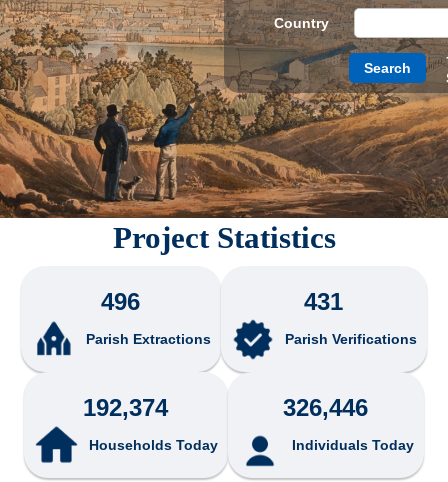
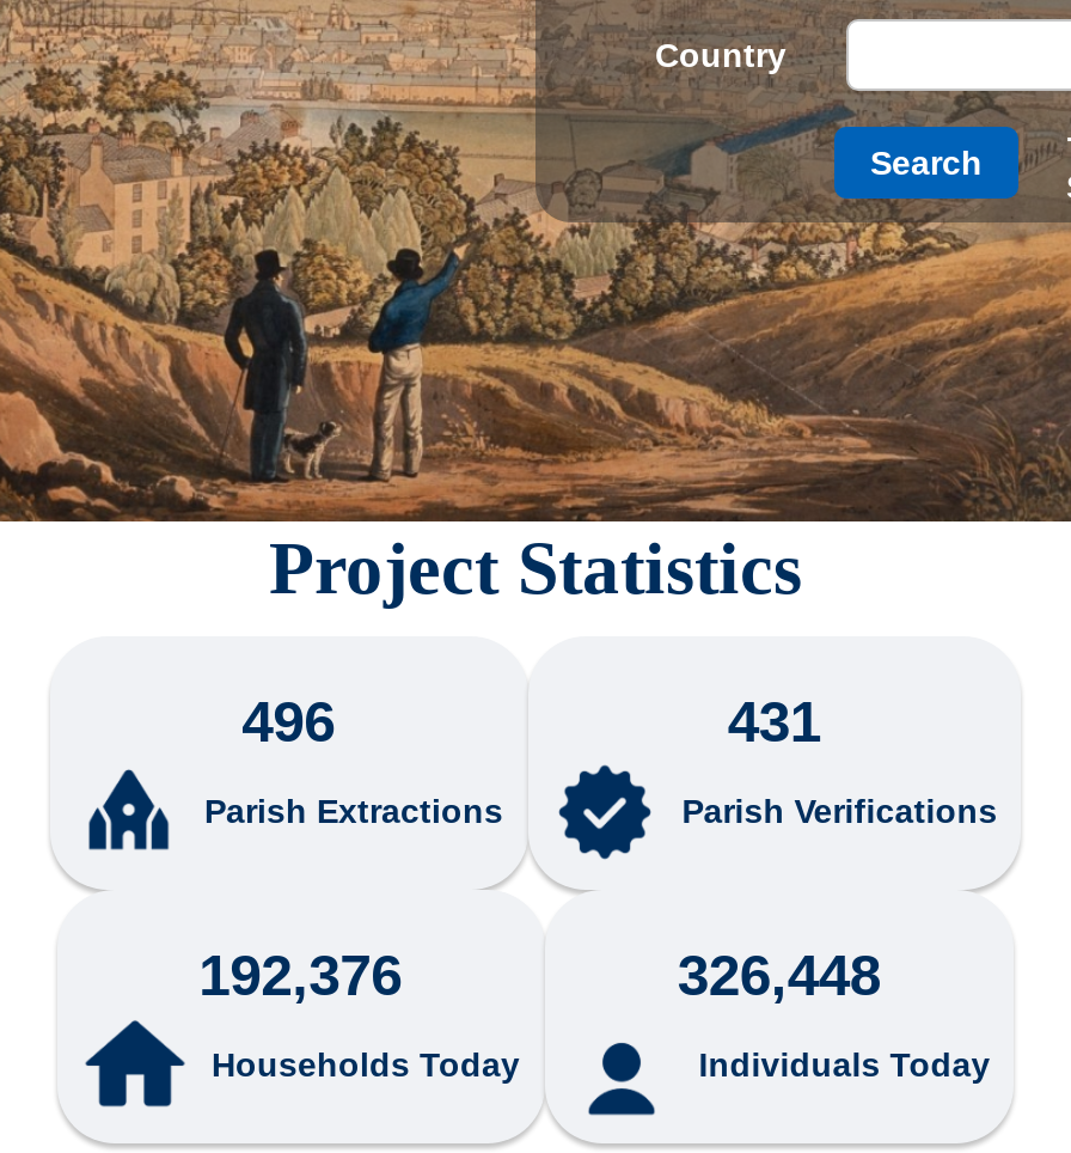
[83,394,168,421] 192,374 -> [199,942,402,1007] 192,376
[283,394,368,421] 326,446 -> [678,942,881,1007] 326,448

